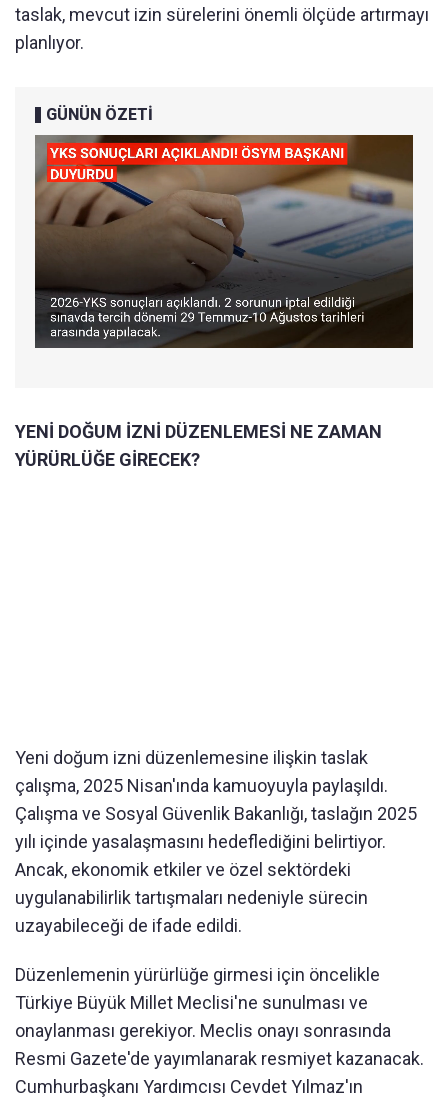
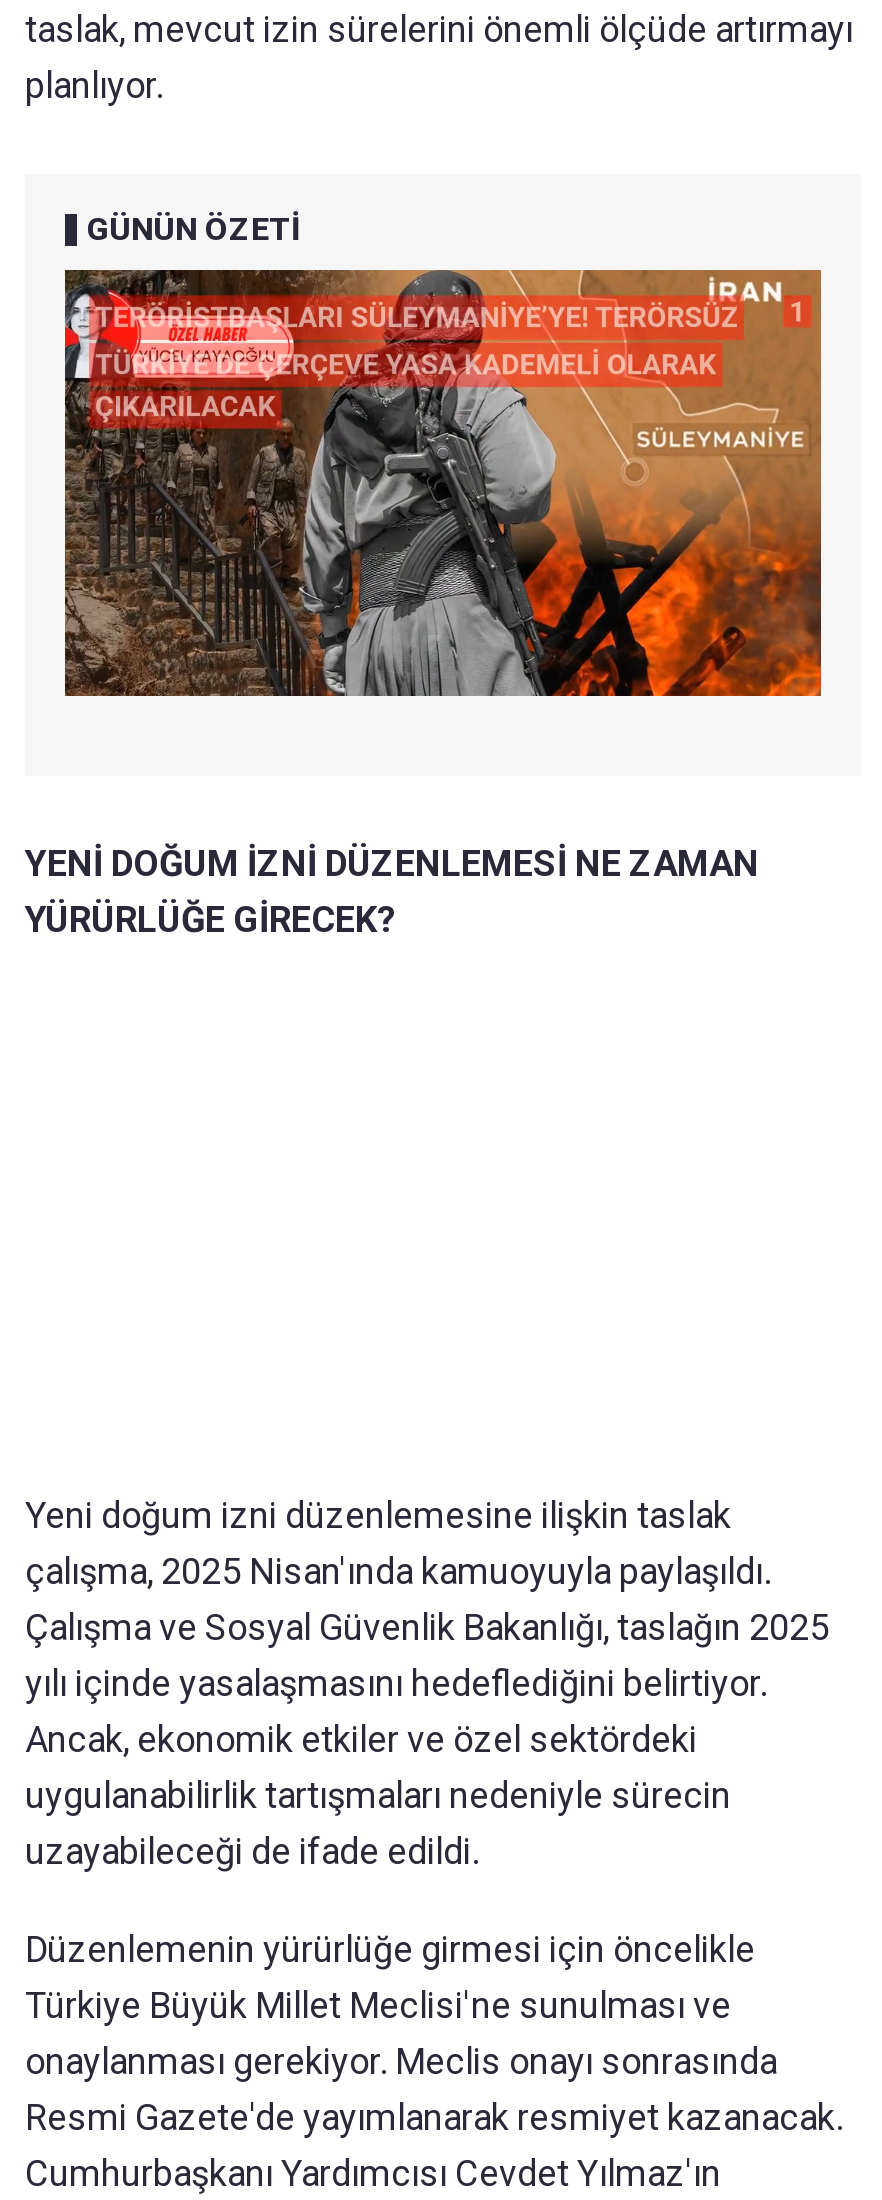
[34,134,414,349] [image] -> [63,268,823,698] [image]

